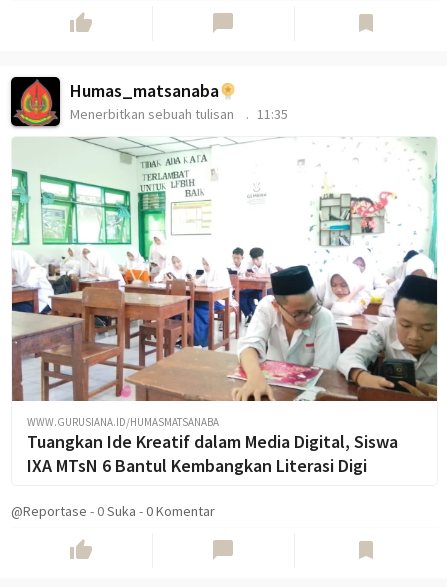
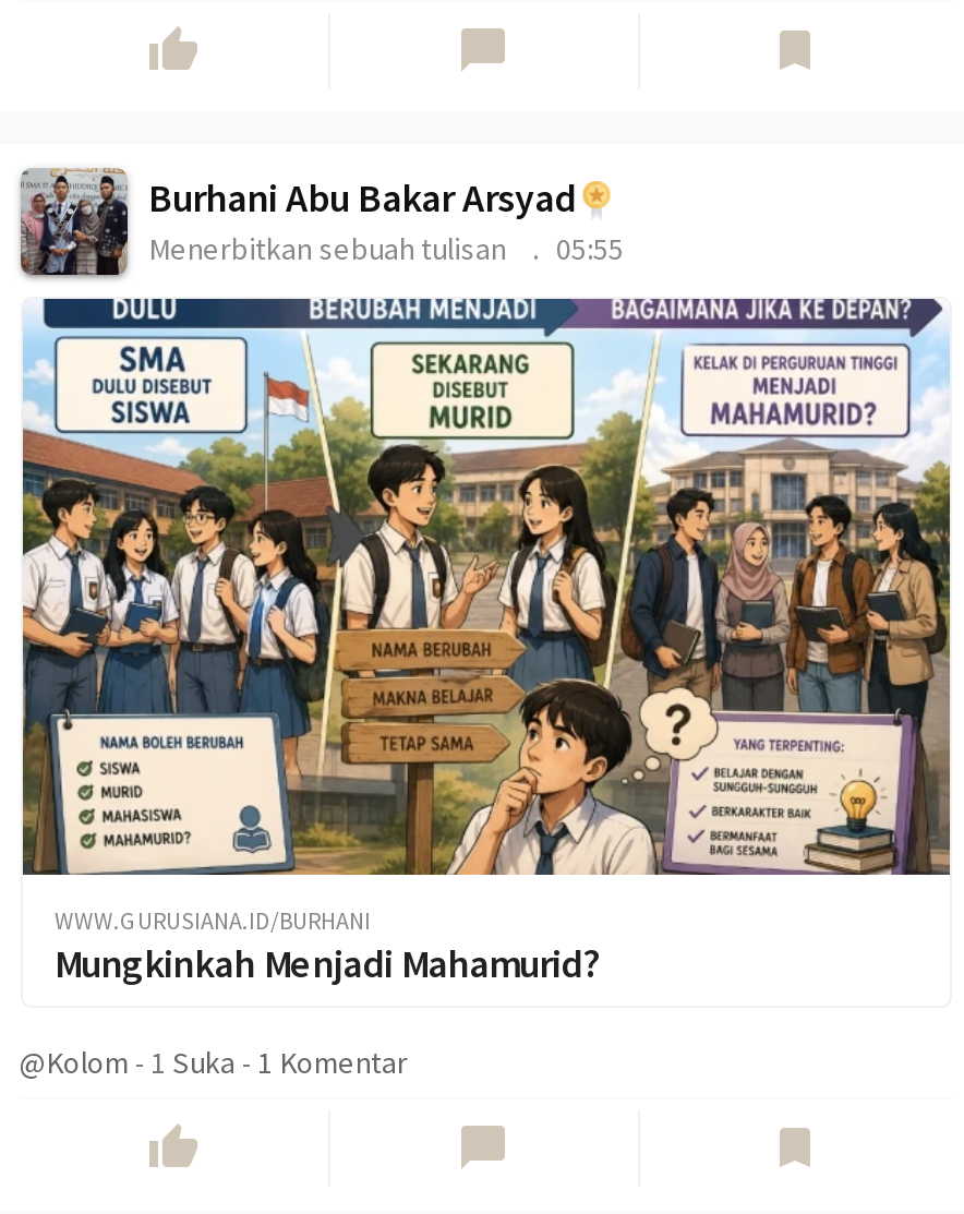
[10,76,218,127] [image] | Humas_matsanaba -> [19,168,576,277] [image] | Burhani Abu Bakar Arsyad
[69,105,287,123] Menerbitkan sebuah tulisan 11:35 -> [148,228,624,268] Menerbitkan sebuah tulisan 05:55
[11,137,438,477] [image] | WWW.GURUSIANA.ID/HUMASMATSANABA | Tuangkan Ide Kreatif dalam Media Digital, Siswa | IXA MTsN 6 Bantul Kembangkan Literasi Digi -> [21,297,952,988] [image] | WWW.GURUSIANA.ID/BURHANI | Mungkinkah Menjadi Mahamurid?
[10,502,214,520] @Reportase - 0 Suka - 0 Komentar -> [20,1043,408,1082] @Kolom - 1 Suka - 1 Komentar

